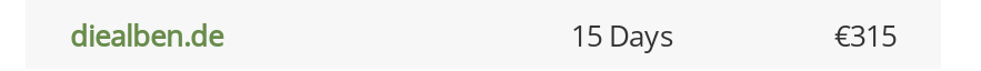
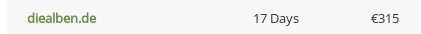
[571,16,673,55] 15 Days -> [252,9,298,27] 17 Days

